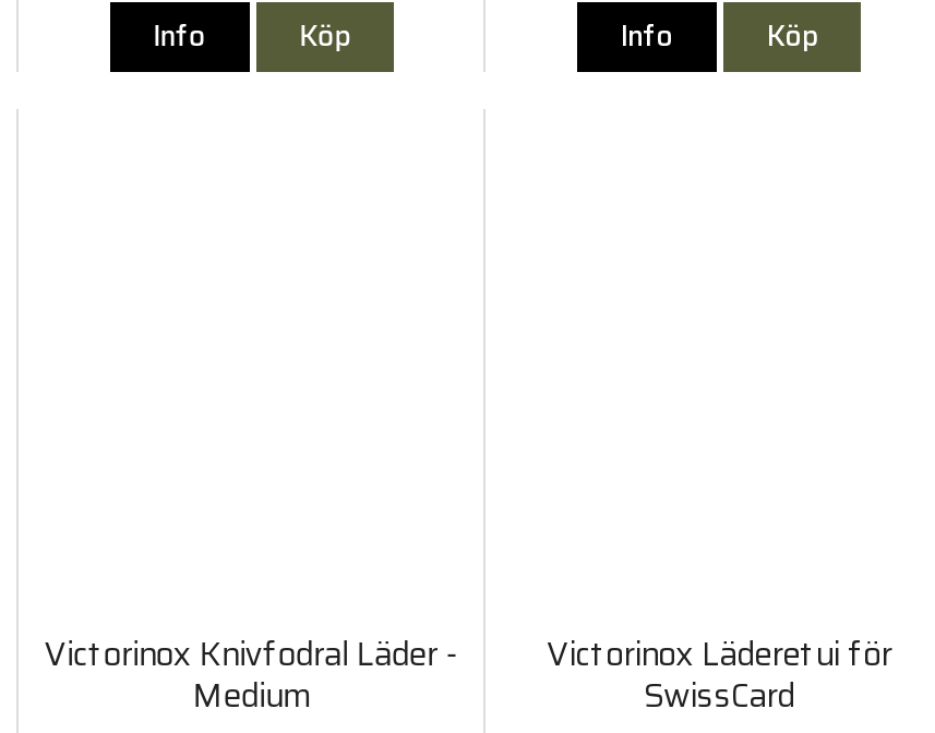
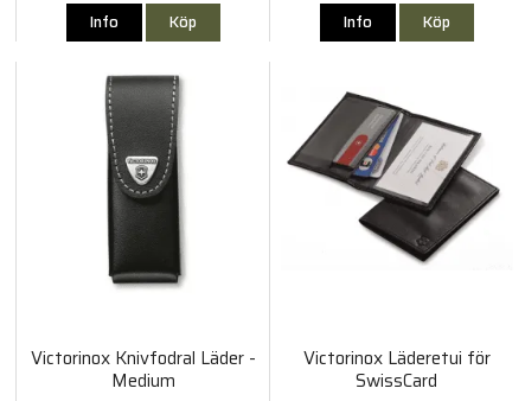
none -> [104,75,186,288] [image]
none -> [287,91,500,265] [image]

